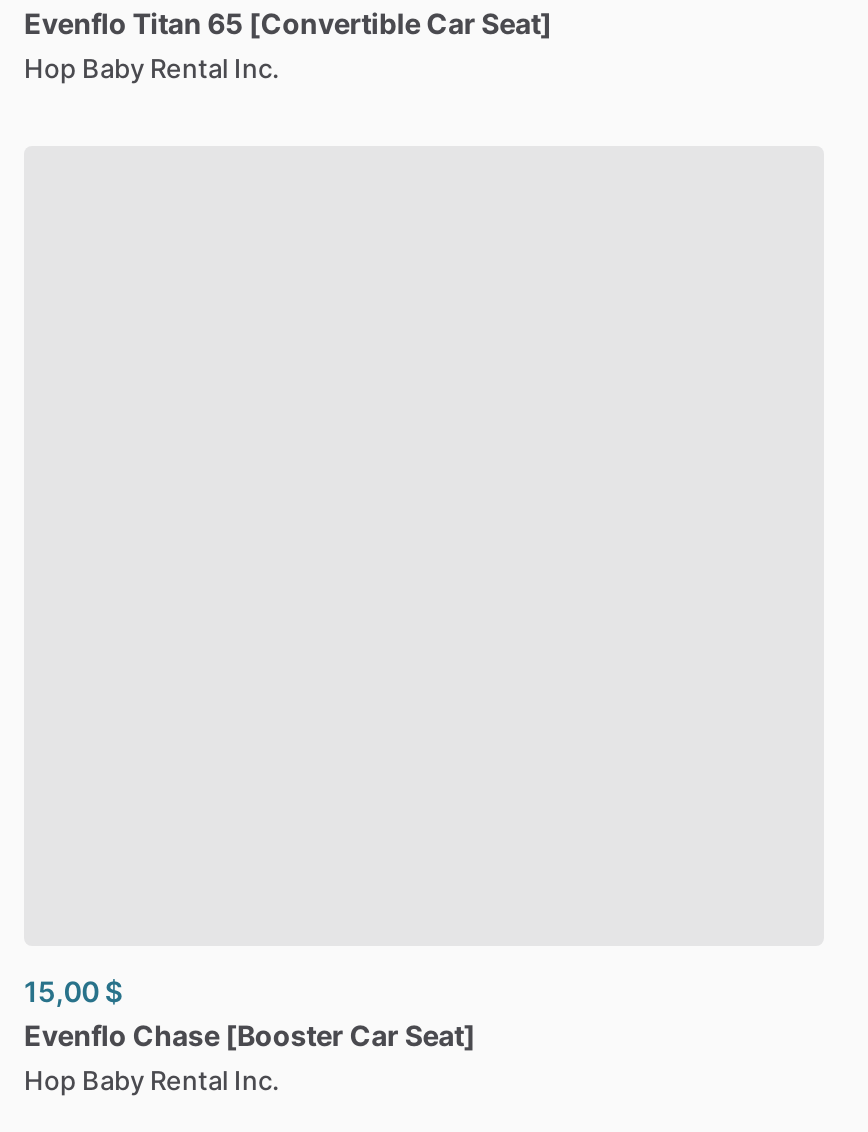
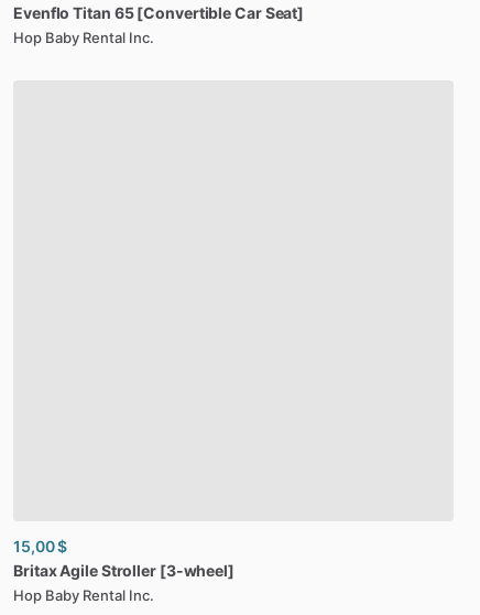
[24,1018,476,1052] Evenflo Chase [Booster Car Seat] -> [13,561,234,580] Britax Agile Stroller [3-wheel]

